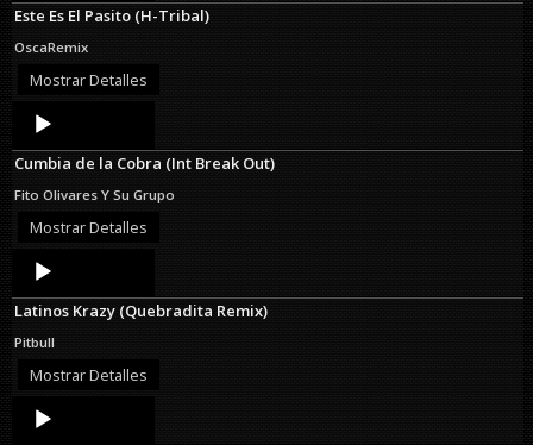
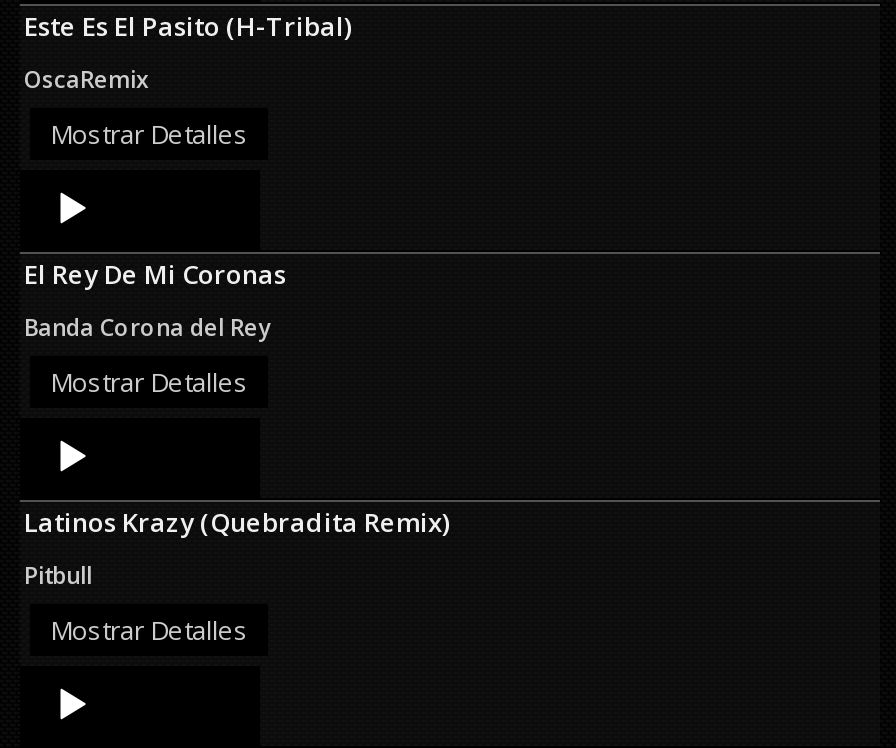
[14,152,275,174] Cumbia de la Cobra (Int Break Out) -> [24,256,286,292] El Rey De Mi Coronas
[14,186,175,203] Fito Olivares Y Su Grupo -> [24,312,270,342] Banda Corona del Rey

